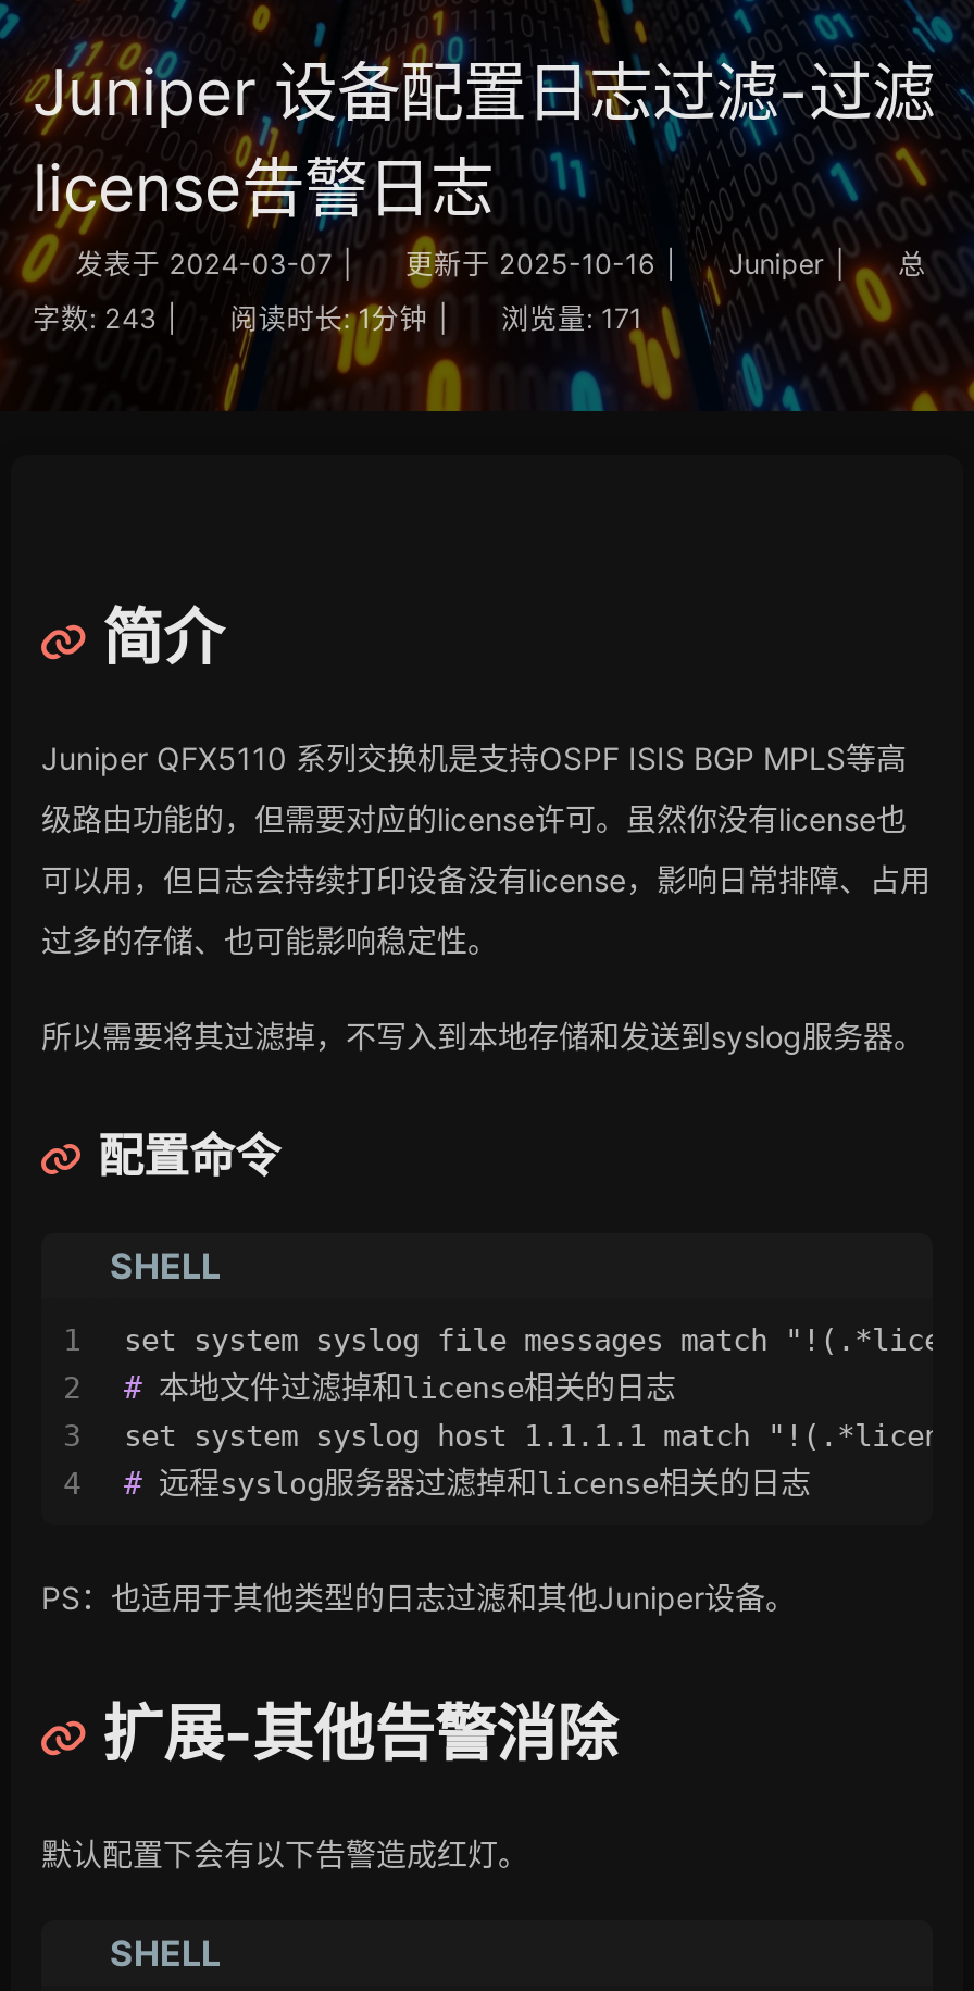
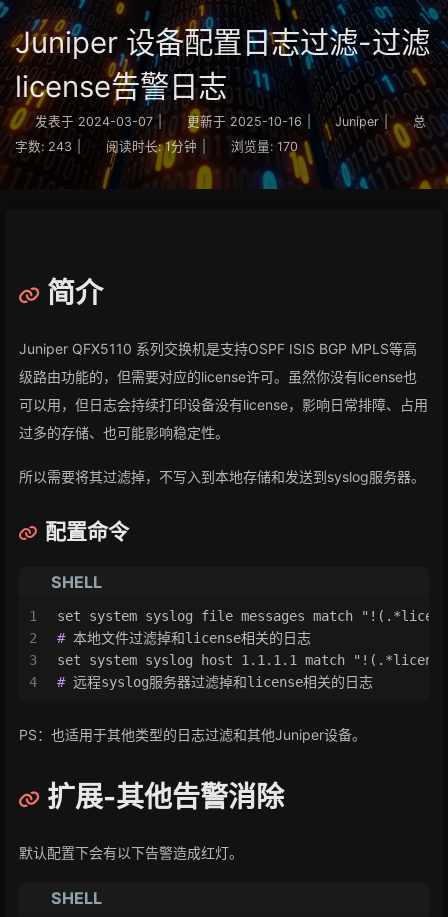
[501,302,642,335] 浏览量: 171 -> [230,139,297,154] 浏览量: 170

